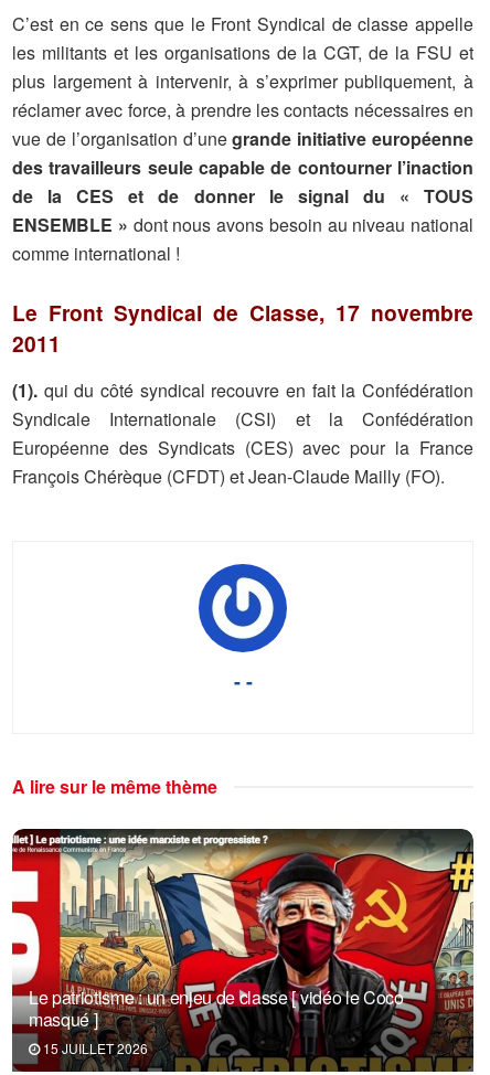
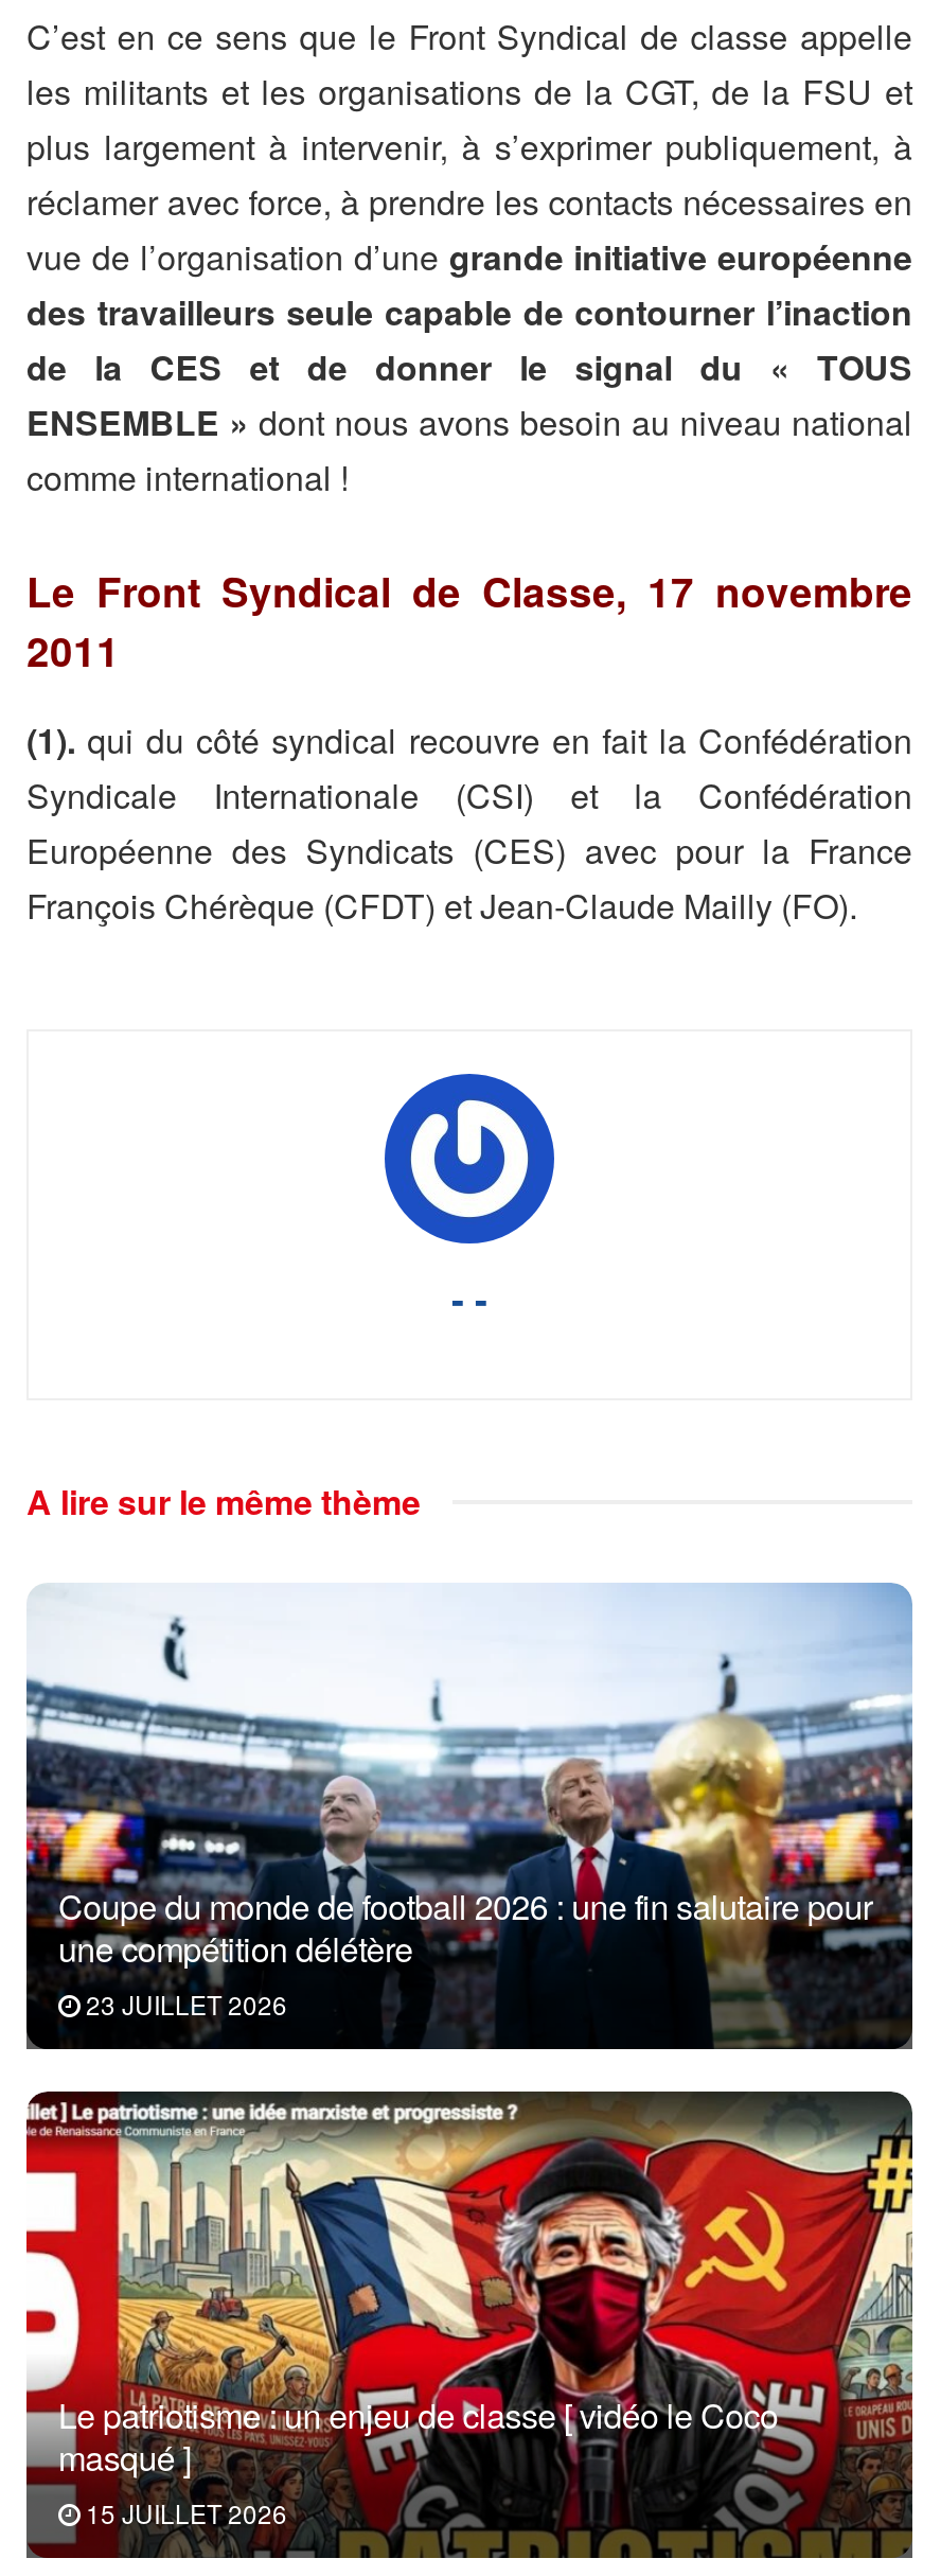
none -> [24,1583,915,2049] [image] | Coupe du monde de football 2026 : une fin salutaire pour | une compétition délétère | 23 JUILLET 2026

